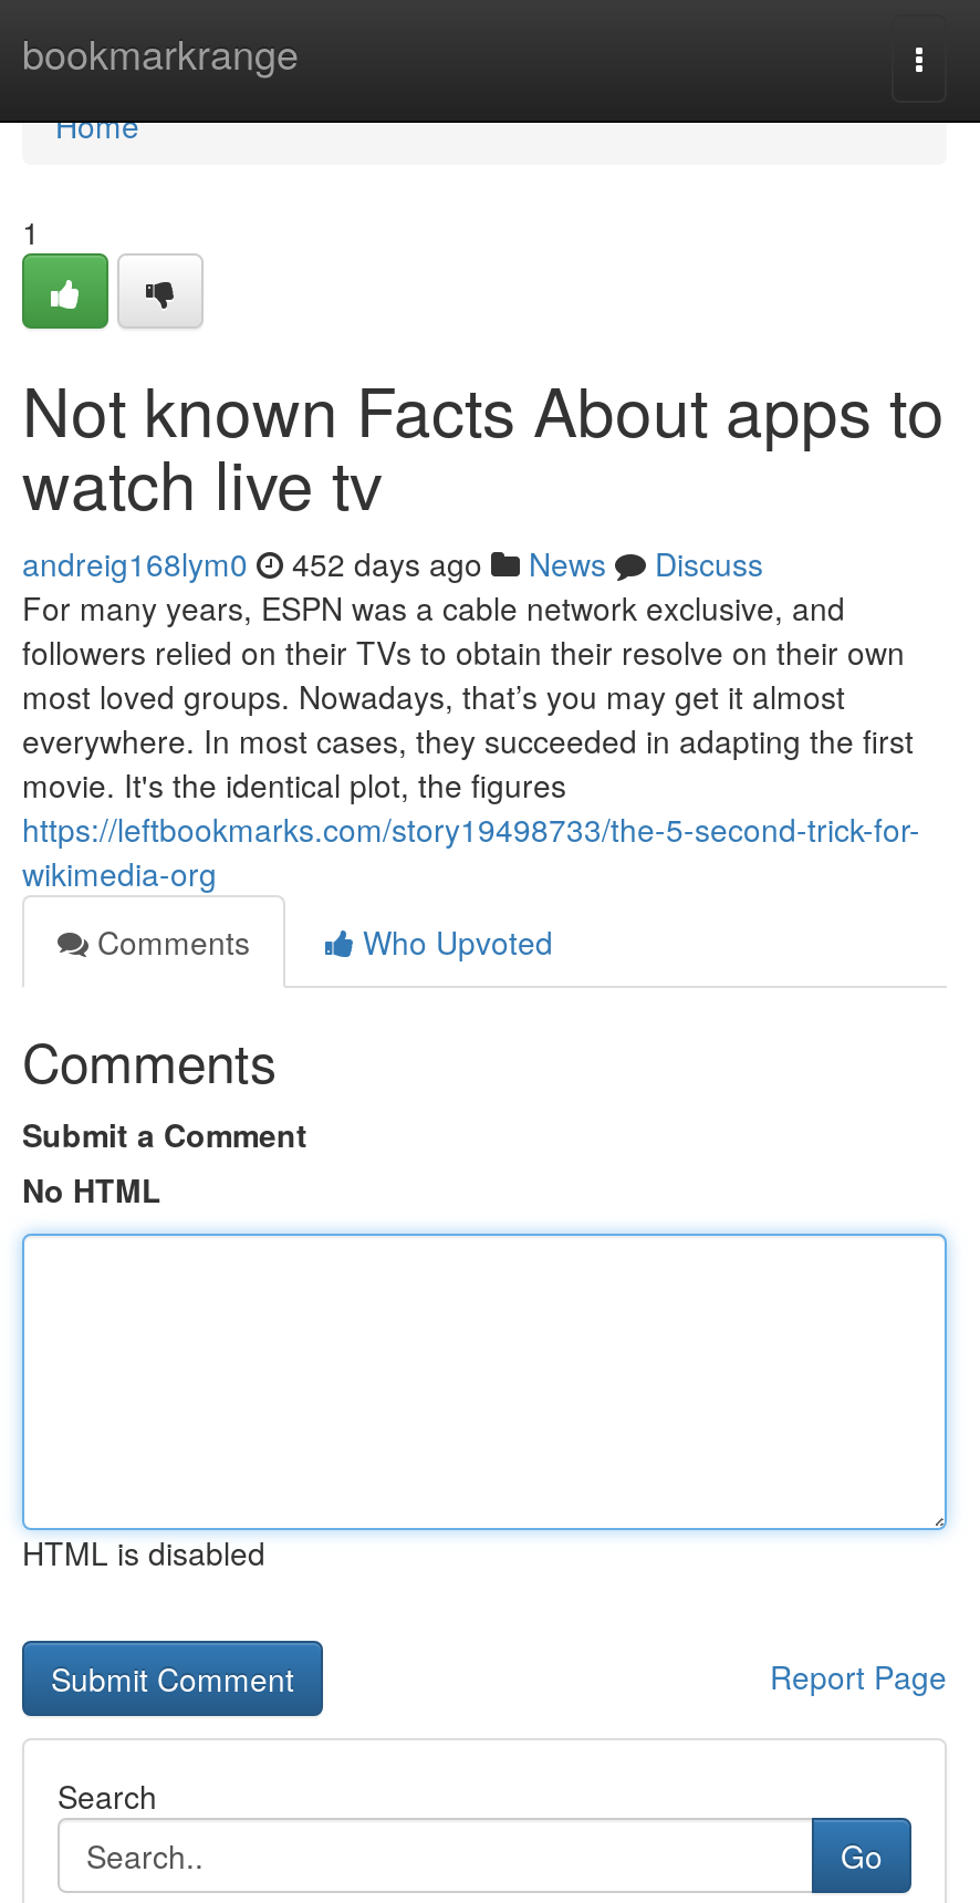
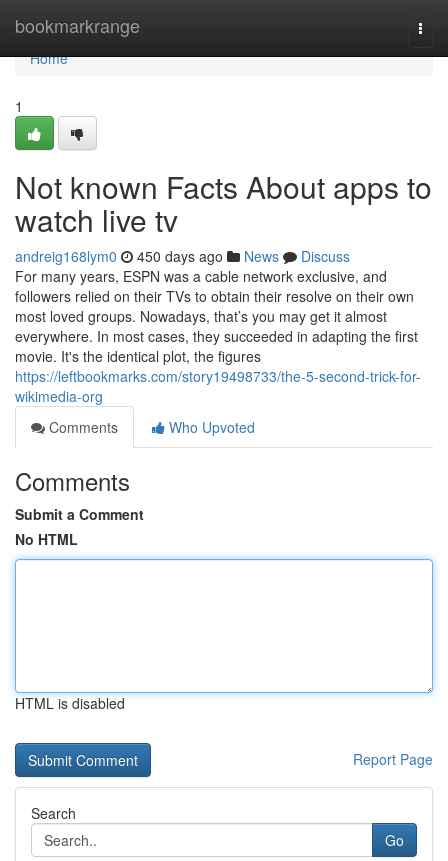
[22,541,763,585] andreig168lym0 452 days ago News Discuss -> [15,246,350,266] andreig168lym0 450 days ago News Discuss

